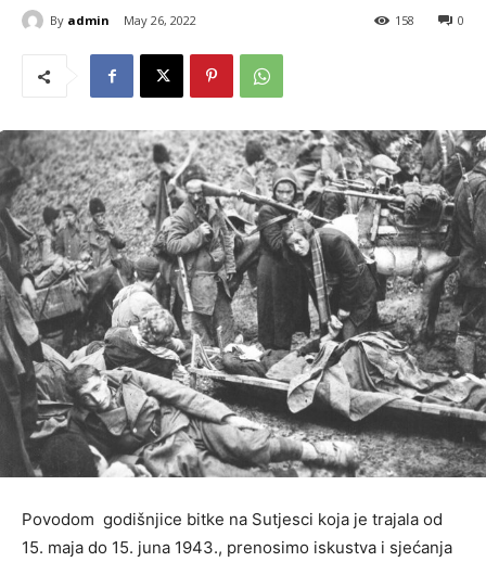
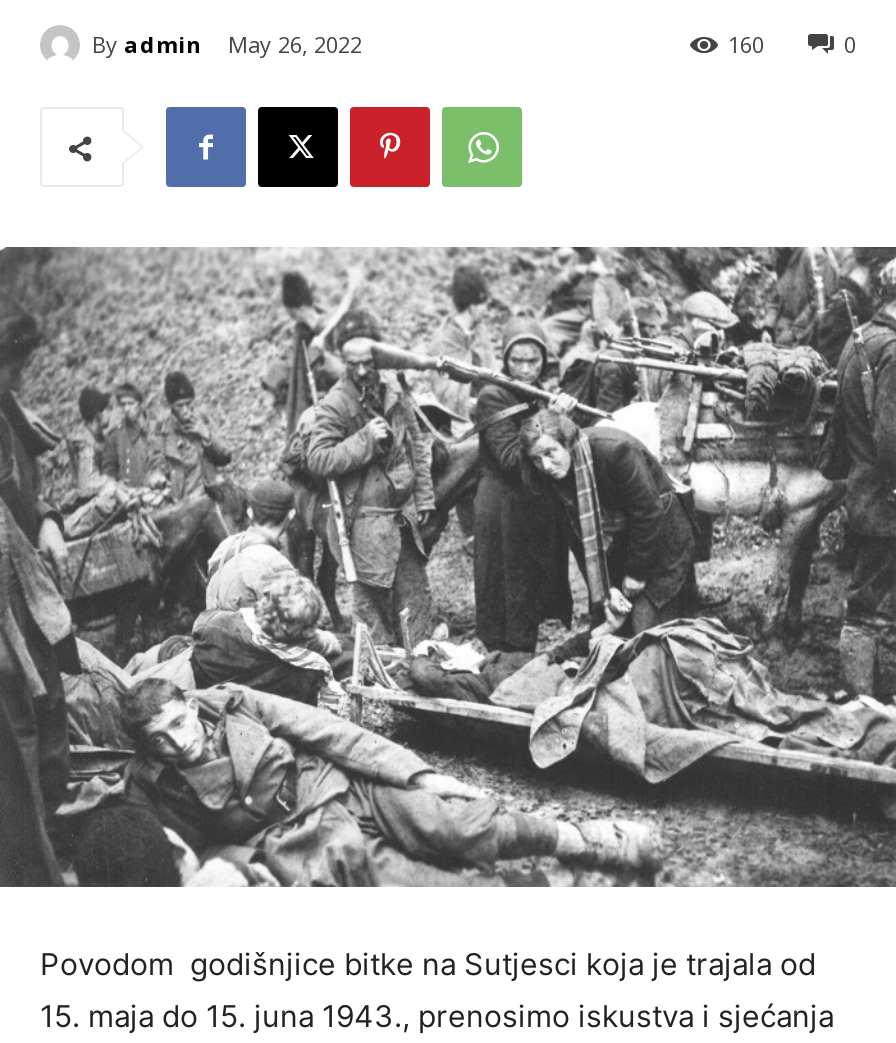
[395,12,414,28] 158 -> [728,29,764,59] 160

